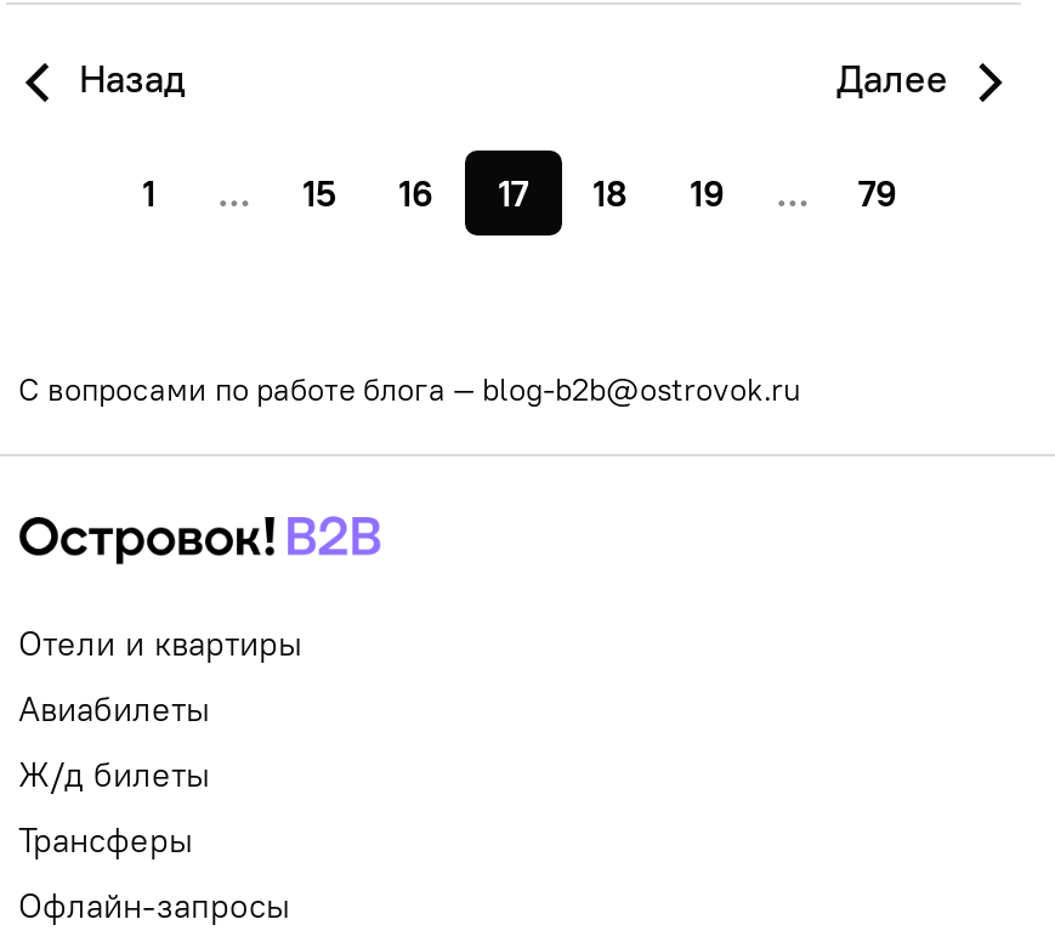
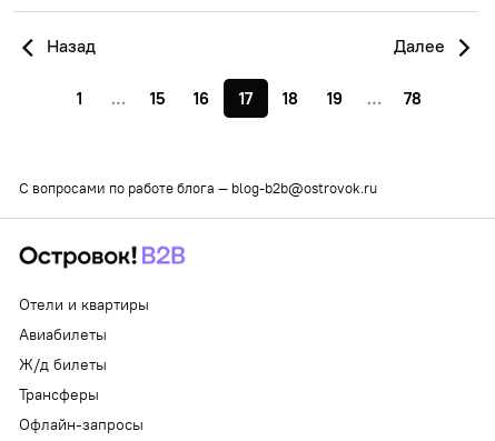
[858,170,897,217] 79 -> [404,88,422,109] 78

